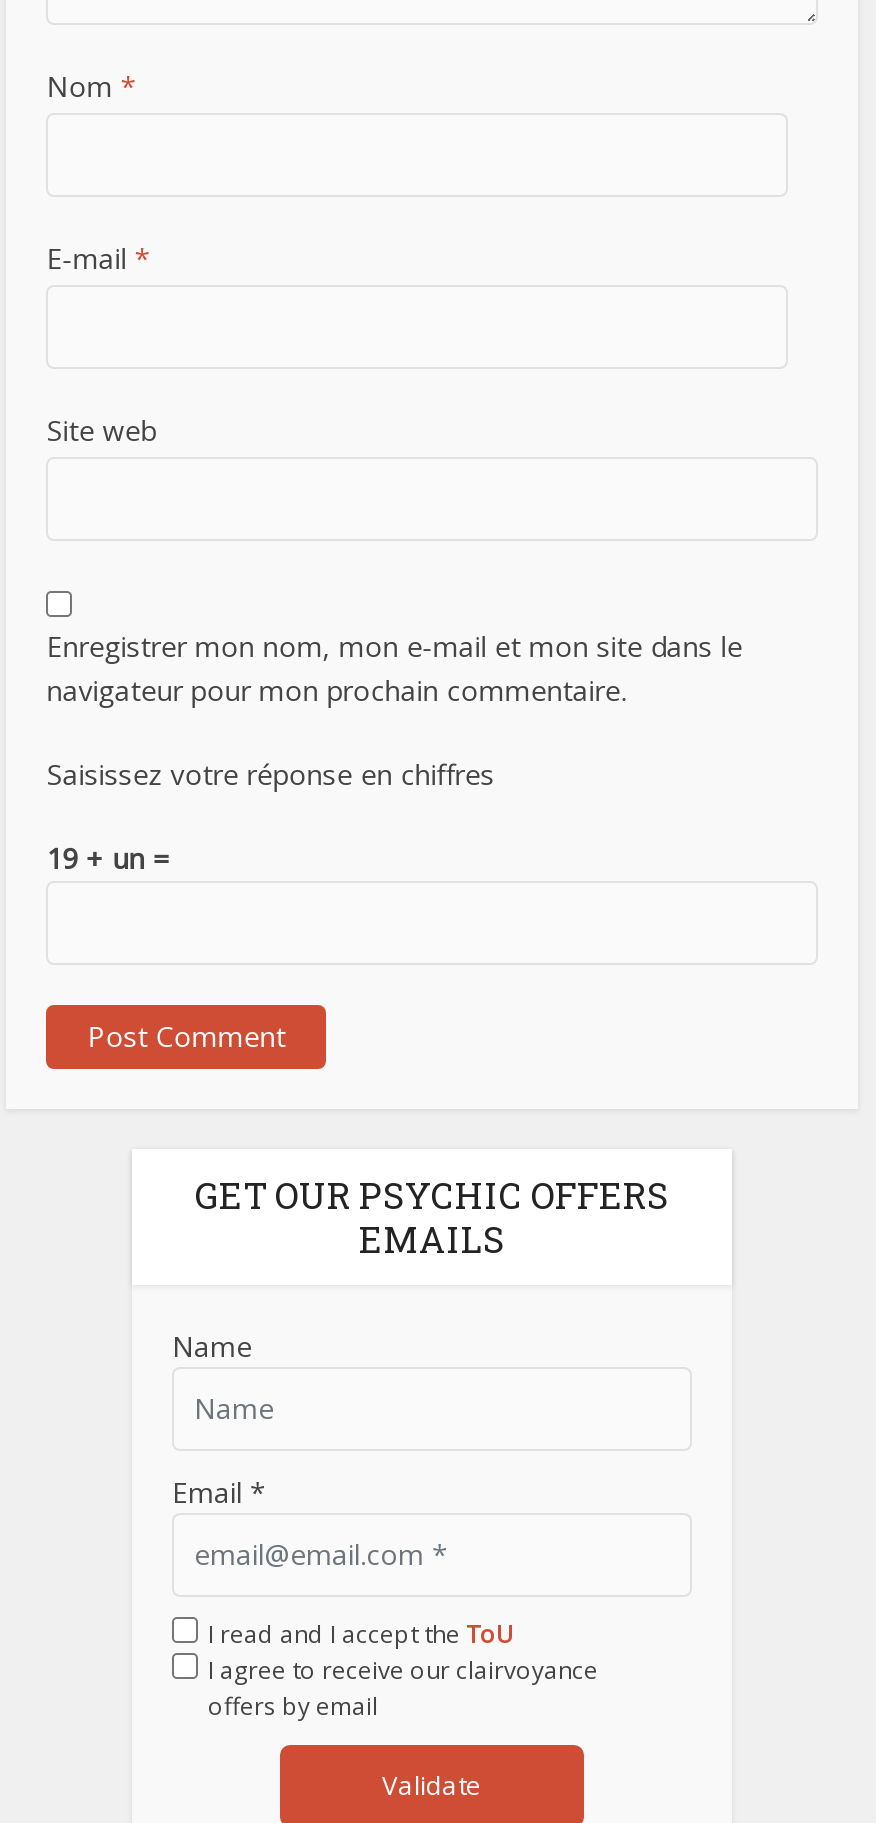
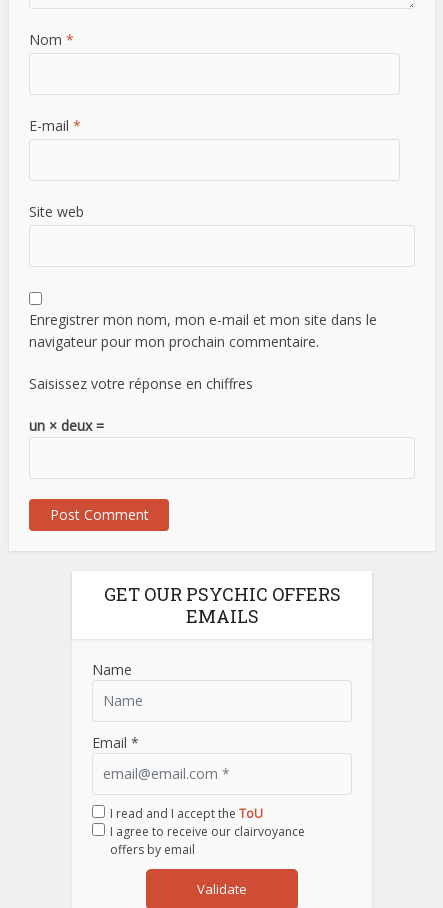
[46,838,168,876] 19 + un = -> [29,415,104,434] un × deux =

